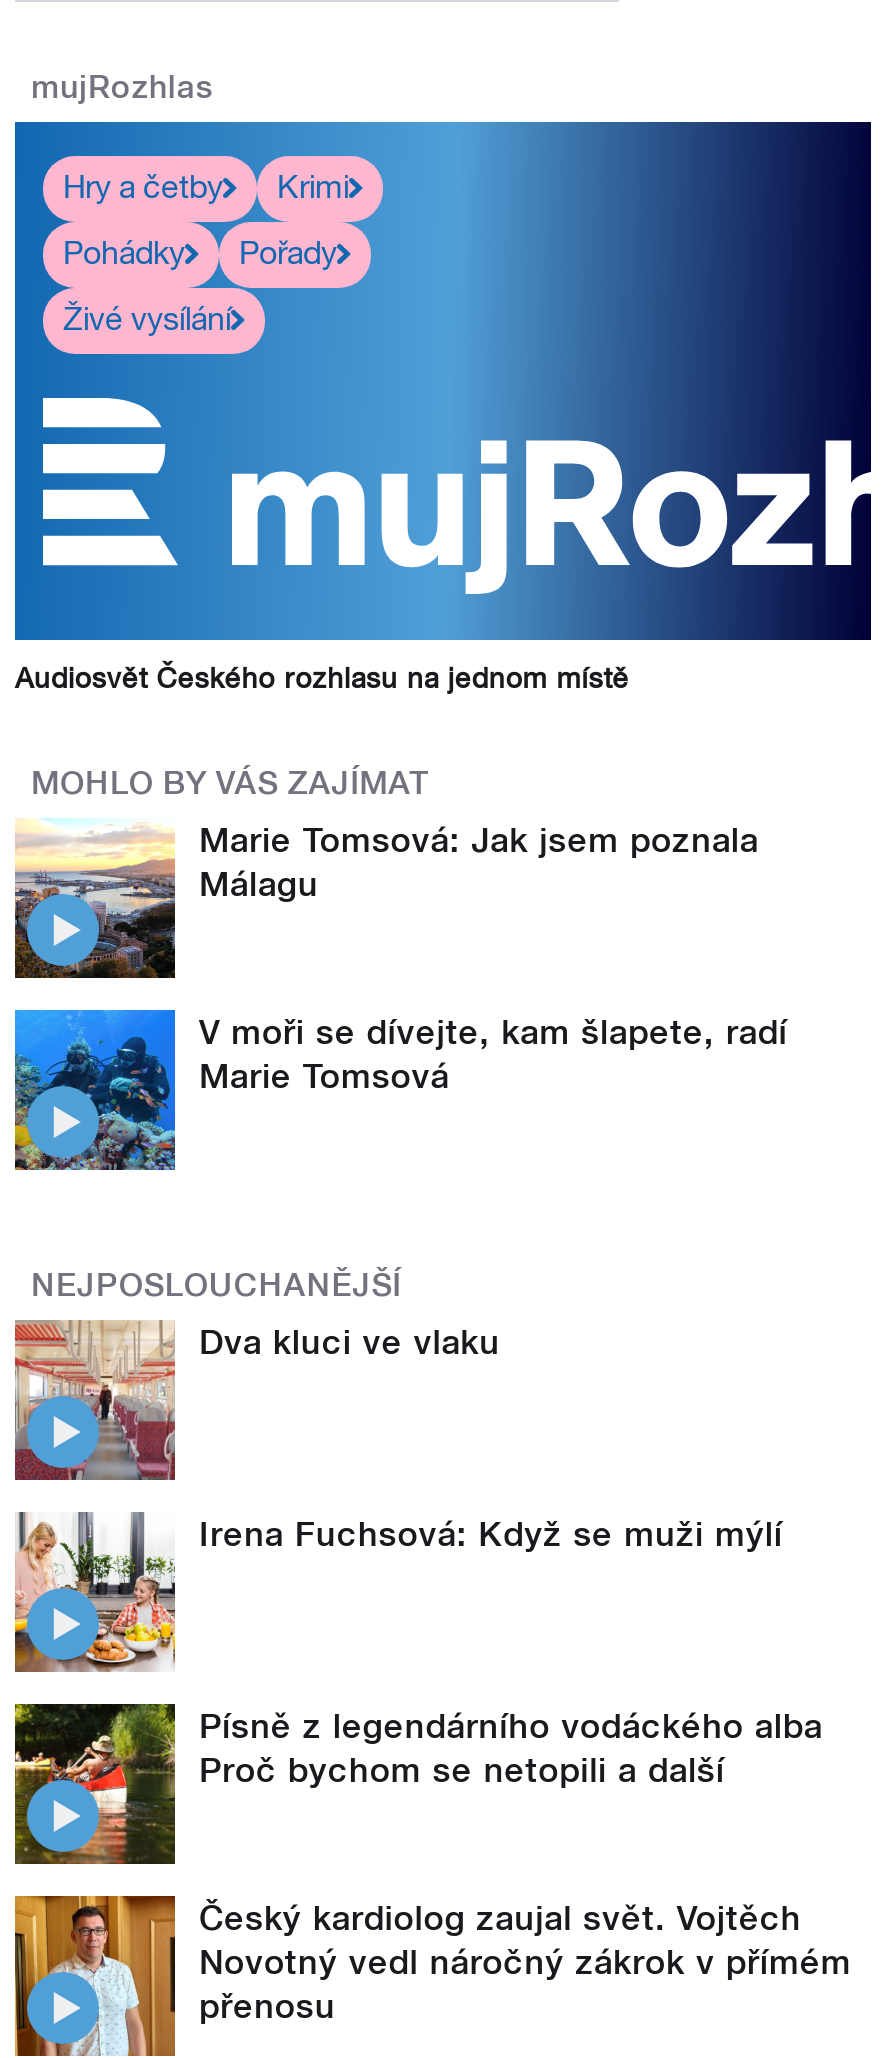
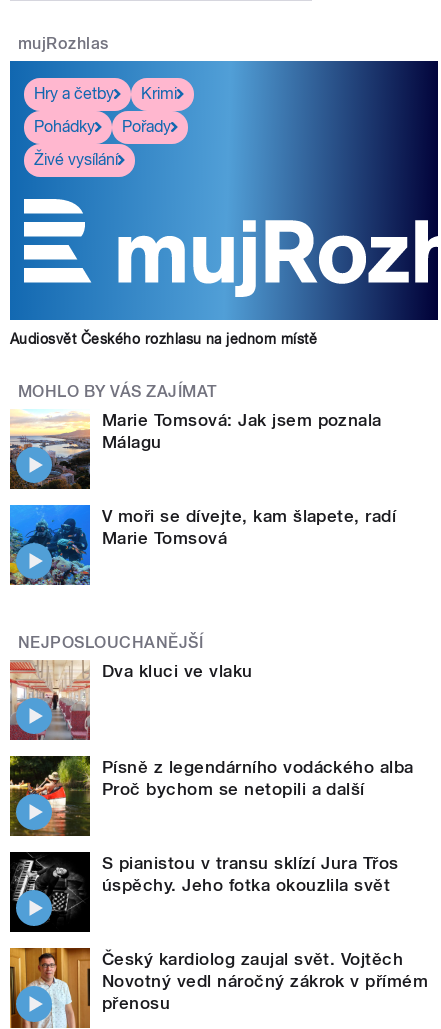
[13,1512,783,1672] [image] | Irena Fuchsová: Když se muži mýlí -> none
moved [11,1700,823,1868] -> [8,754,414,838]: [image] | Písně z legendárního vodáckého alba | Proč bychom se netopili a další
none -> [9,851,399,933] [image] | S pianistou v transu sklízí Jura Třos | úspěchy. Jeho fotka okouzlila svět

